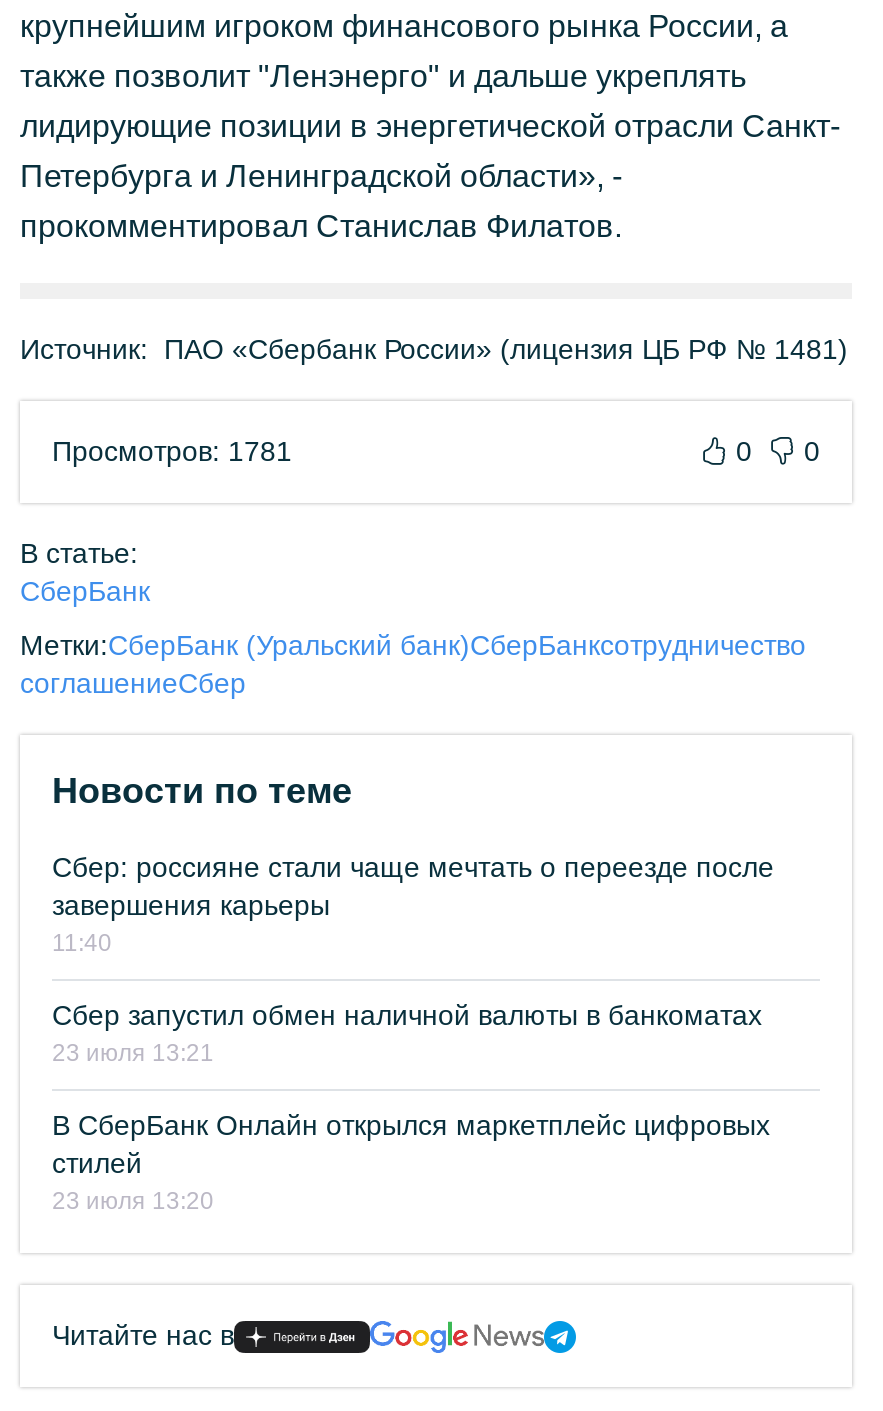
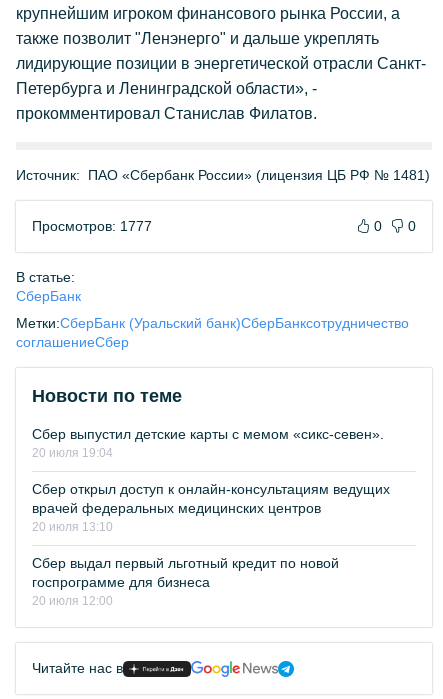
[52,435,292,467] Просмотров: 1781 -> [32,218,152,234] Просмотров: 1777
[52,851,774,957] Сбер: россияне стали чаще мечтать о переезде после | завершения карьеры | 11:40 -> [32,426,384,460] Сбер выпустил детские карты с мемом «сикс-севен». | 20 июля 19:04
[52,999,762,1067] Сбер запустил обмен наличной валюты в банкоматах | 23 июля 13:21 -> [32,481,390,534] Сбер открыл доступ к онлайн-консультациям ведущих | врачей федеральных медицинских центров | 20 июля 13:10
[52,1109,770,1215] В СберБанк Онлайн открылся маркетплейс цифровых | стилей | 23 июля 13:20 -> [32,555,339,608] Сбер выдал первый льготный кредит по новой | госпрограмме для бизнеса | 20 июля 12:00

